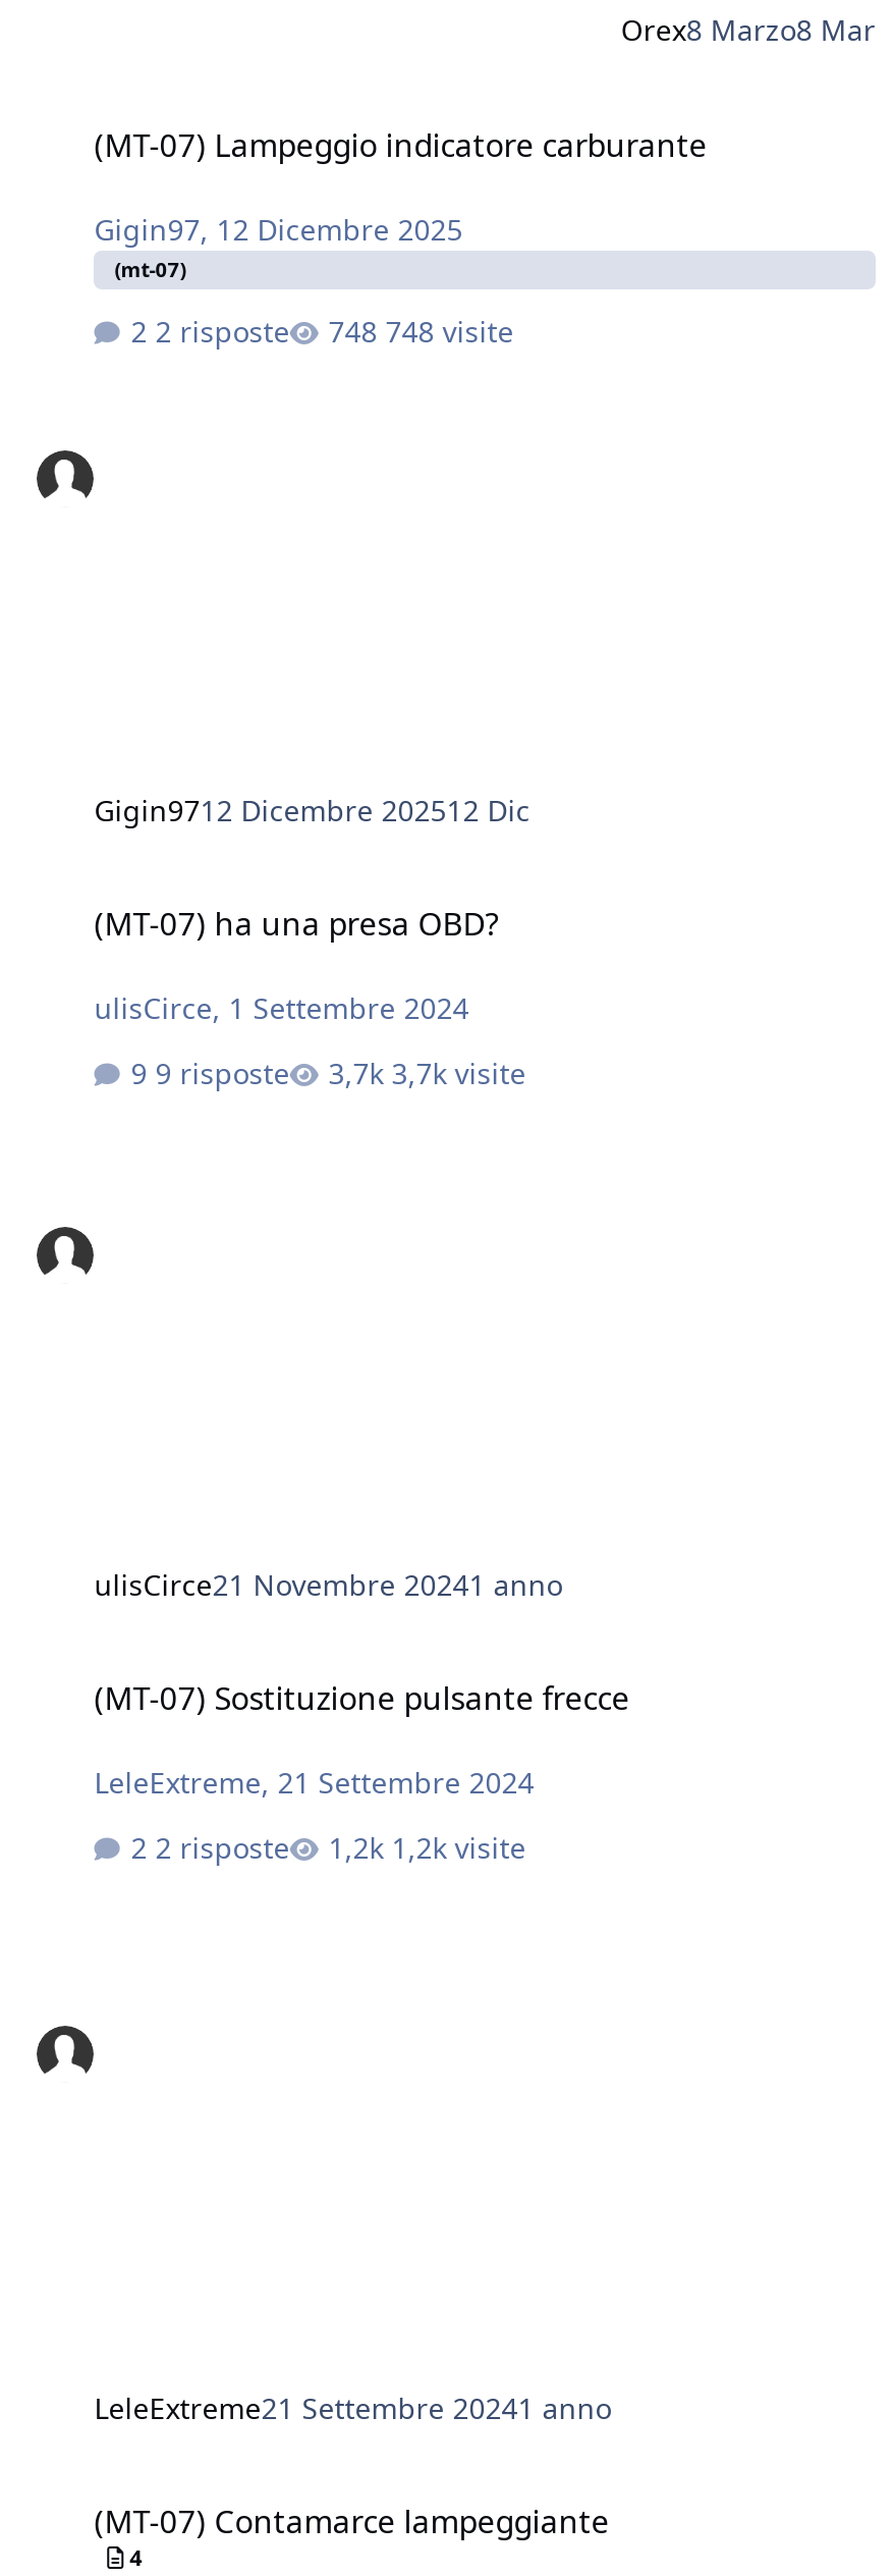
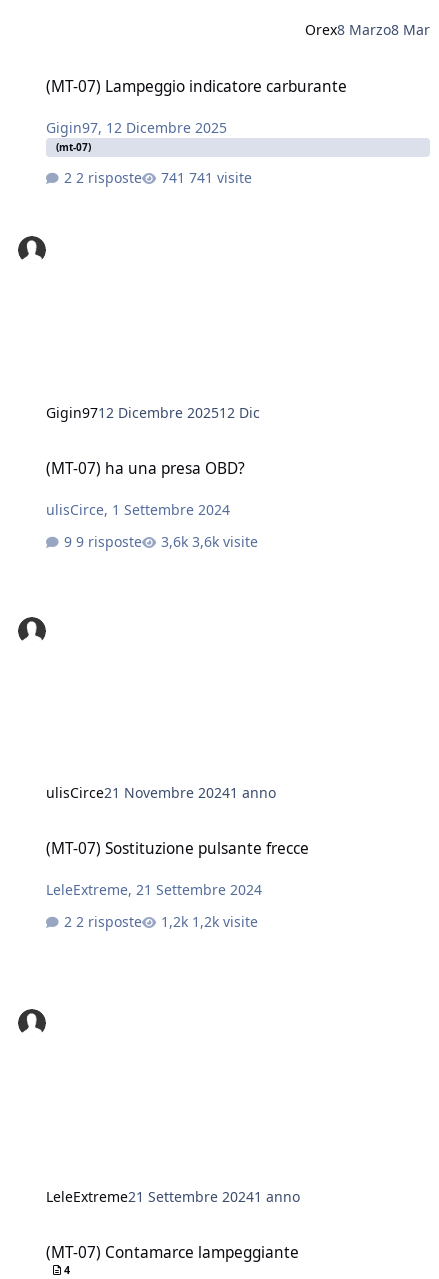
[385,312,514,351] 748 visite -> [189,168,252,187] 741 visite
[391,1053,526,1092] 3,7k visite -> [192,532,258,551] 3,6k visite

